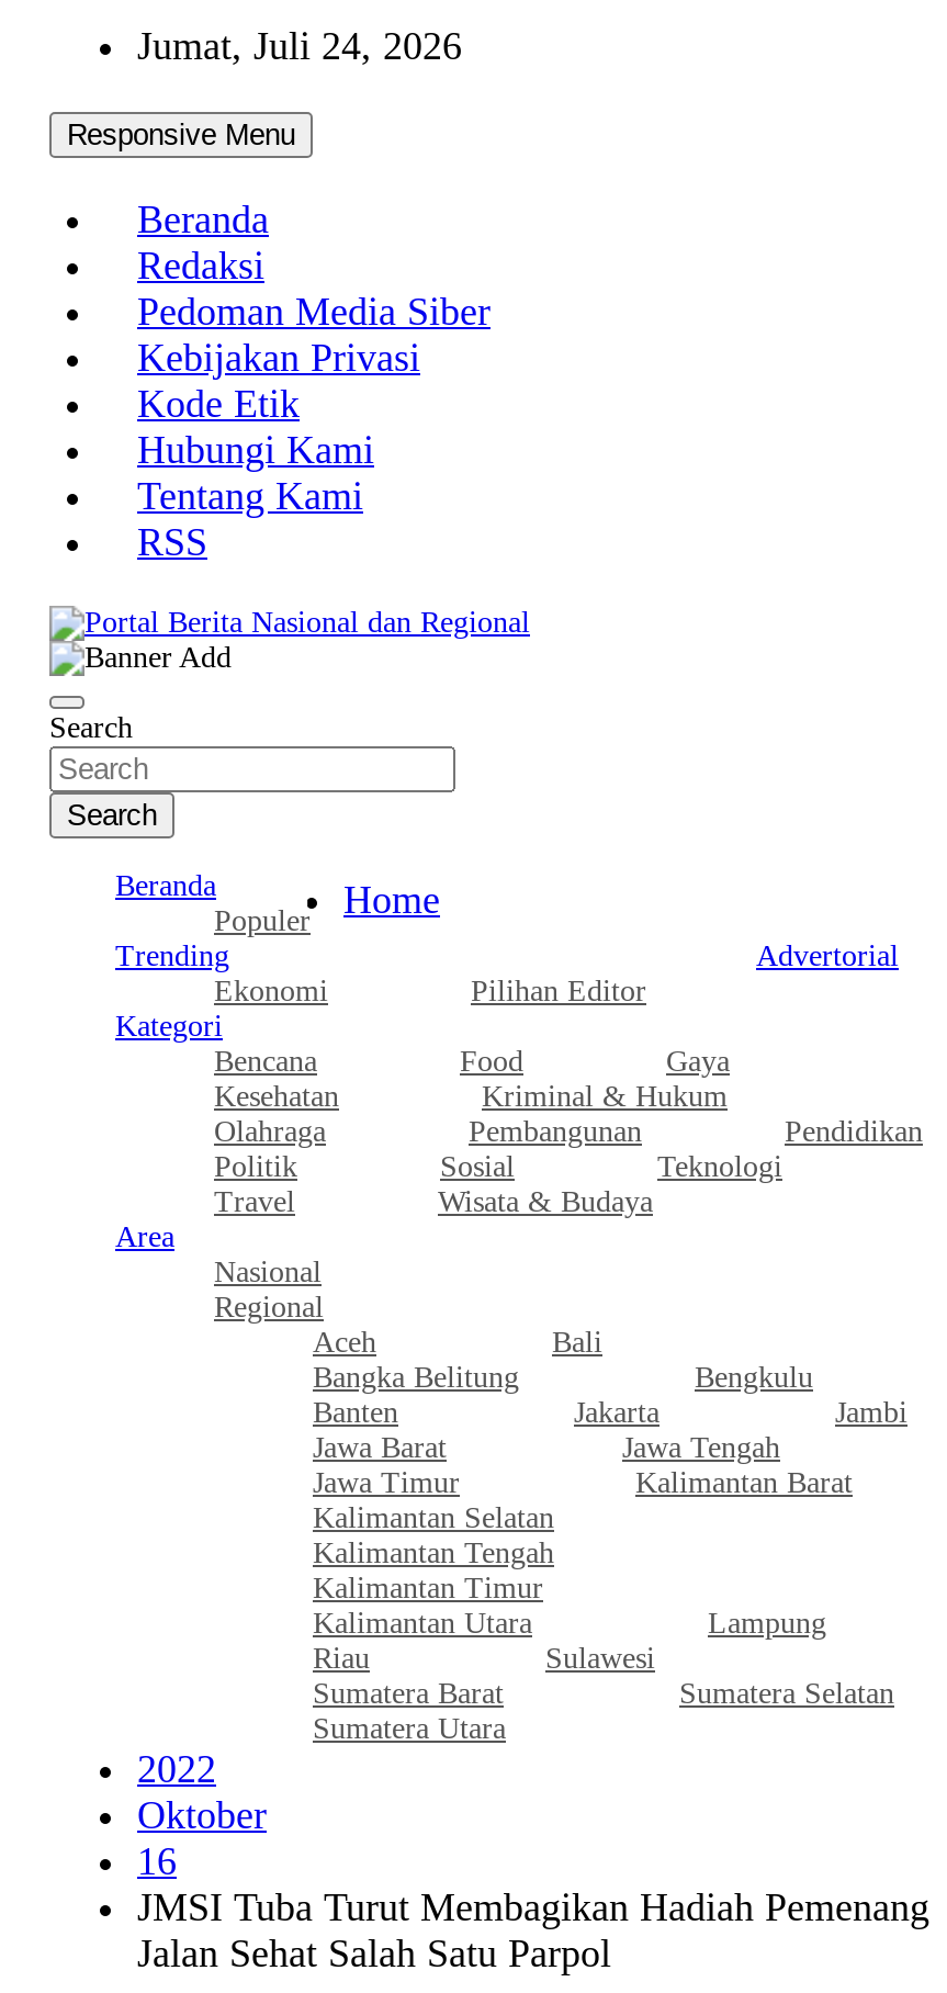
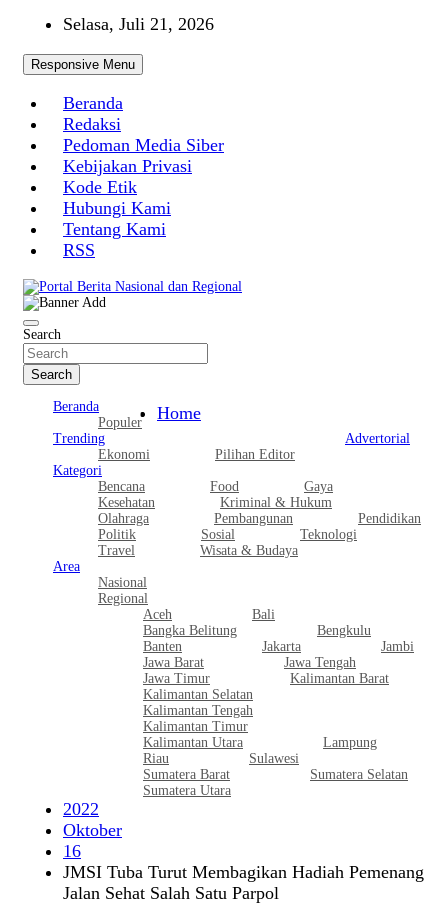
[137,24,462,68] Jumat, Juli 24, 2026 -> [63,14,214,34] Selasa, Juli 21, 2026

